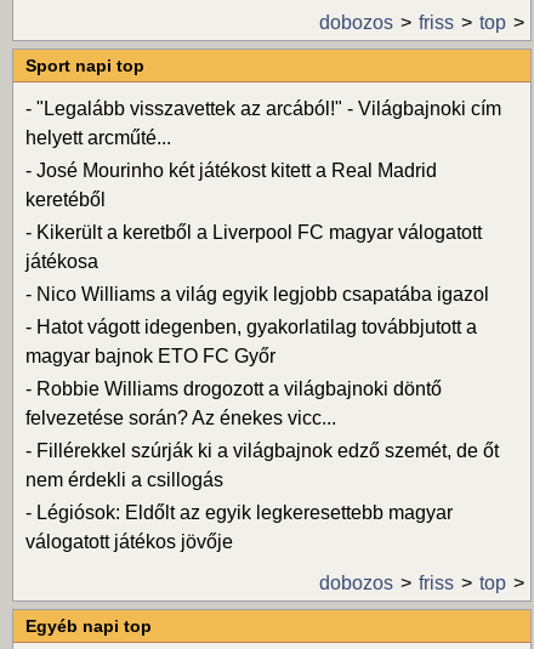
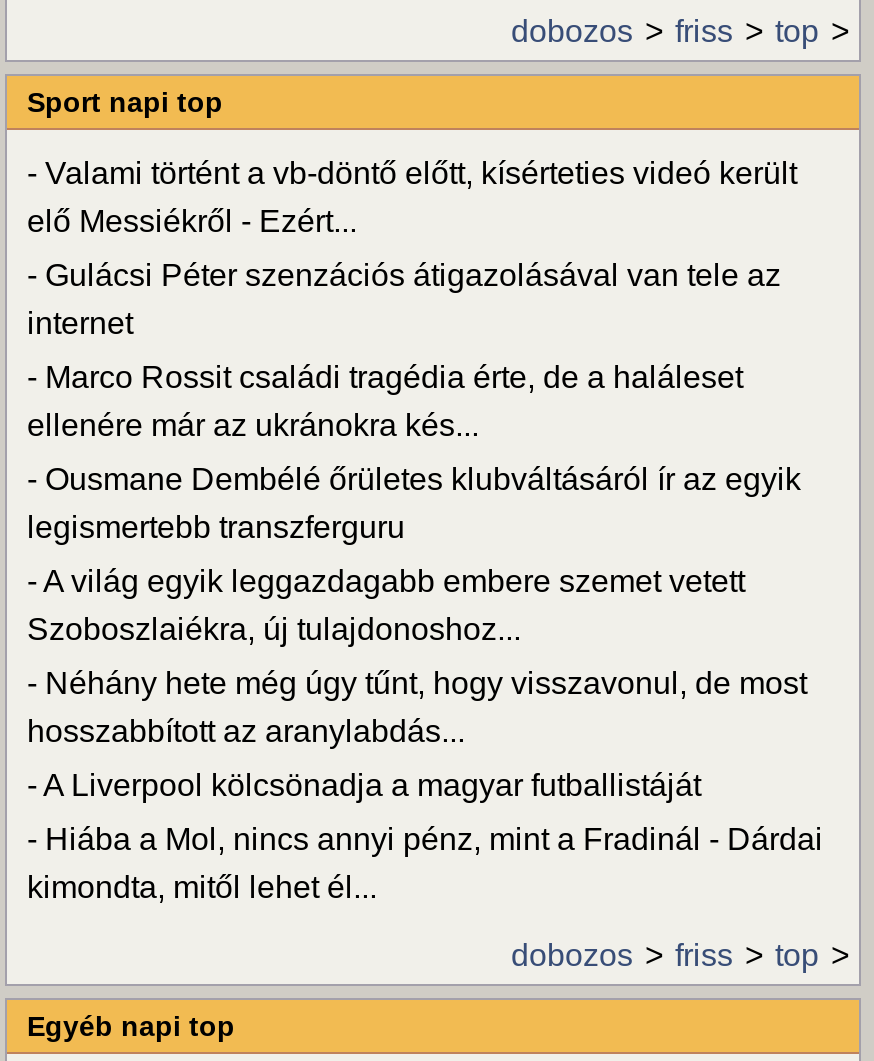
[25,98,501,148] - "Legalább visszavettek az arcából!" - Világbajnoki cím | helyett arcműté... -> [27,156,797,238] - Valami történt a vb-döntő előtt, kísérteties videó került | elő Messiékről - Ezért...
[25,160,437,210] - José Mourinho két játékost kitett a Real Madrid | keretéből -> [27,258,781,340] - Gulácsi Péter szenzációs átigazolásával van tele az | internet
[25,222,482,272] - Kikerült a keretből a Liverpool FC magyar válogatott | játékosa -> [27,360,743,442] - Marco Rossit családi tragédia érte, de a haláleset | ellenére már az ukránokra kés...
[25,284,489,304] - Nico Williams a világ egyik legjobb csapatába igazol -> [27,462,801,544] - Ousmane Dembélé őrületes klubváltásáról ír az egyik | legismertebb transzferguru
[25,317,477,366] - Hatot vágott idegenben, gyakorlatilag továbbjutott a | magyar bajnok ETO FC Győr -> [27,564,745,646] - A világ egyik leggazdagabb embere szemet vetett | Szoboszlaiékra, új tulajdonoshoz...
[25,378,442,428] - Robbie Williams drogozott a világbajnoki döntő | felvezetése során? Az énekes vicc... -> [27,666,807,748] - Néhány hete még úgy tűnt, hogy visszavonul, de most | hosszabbított az aranylabdás...
[25,440,499,490] - Fillérekkel szúrják ki a világbajnok edző szemét, de őt | nem érdekli a csillogás -> [27,768,701,802] - A Liverpool kölcsönadja a magyar futballistáját
[25,502,453,552] - Légiósok: Eldőlt az egyik legkeresettebb magyar | válogatott játékos jövője -> [27,822,823,904] - Hiába a Mol, nincs annyi pénz, mint a Fradinál - Dárdai | kimondta, mitől lehet él...

